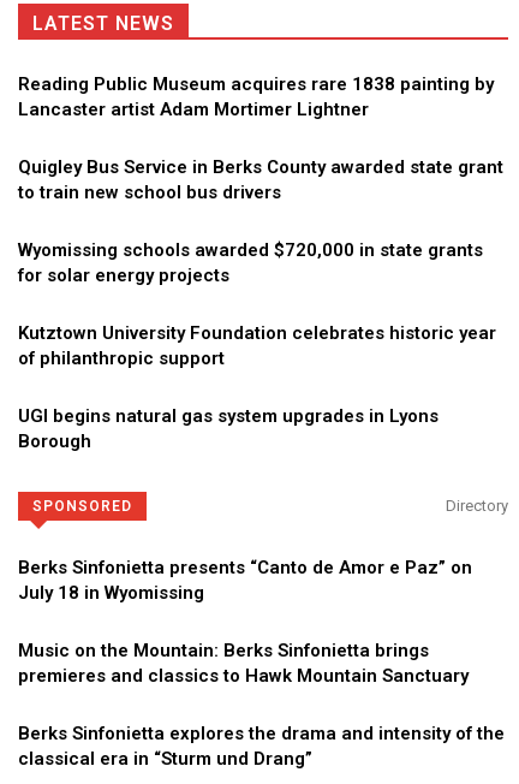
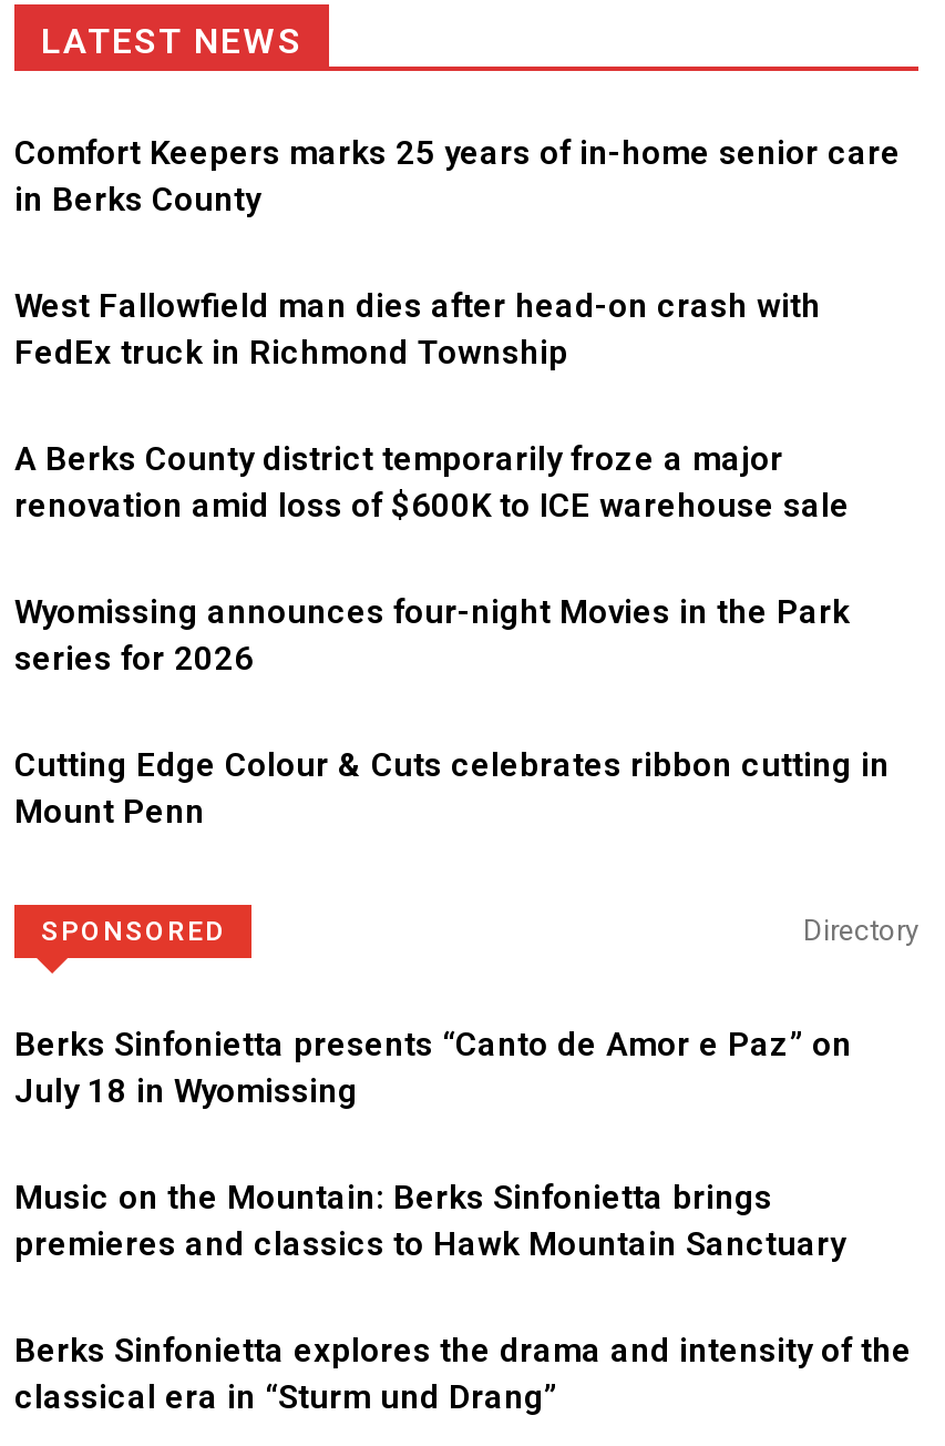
[18,73,494,120] Reading Public Museum acquires rare 1838 painting by | Lancaster artist Adam Mortimer Lightner -> [14,133,901,220] Comfort Keepers marks 25 years of in-home senior care | in Berks County
[18,156,503,203] Quigley Bus Service in Berks County awarded state grant | to train new school bus drivers -> [14,286,821,373] West Fallowfield man dies after head-on crash with | FedEx truck in Richmond Township
[18,239,483,286] Wyomissing schools awarded $720,000 in state grants | for solar energy projects -> [14,439,850,526] A Berks County district temporarily froze a major | renovation amid loss of $600K to ICE warehouse sale
[18,322,496,369] Kutztown University Foundation celebrates historic year | of philanthropic support -> [14,592,850,679] Wyomissing announces four-night Movies in the Park | series for 2026
[18,405,439,452] UGI begins natural gas system upgrades in Lyons | Borough -> [14,745,890,832] Cutting Edge Colour & Cuts celebrates ribbon cutting in | Mount Penn

